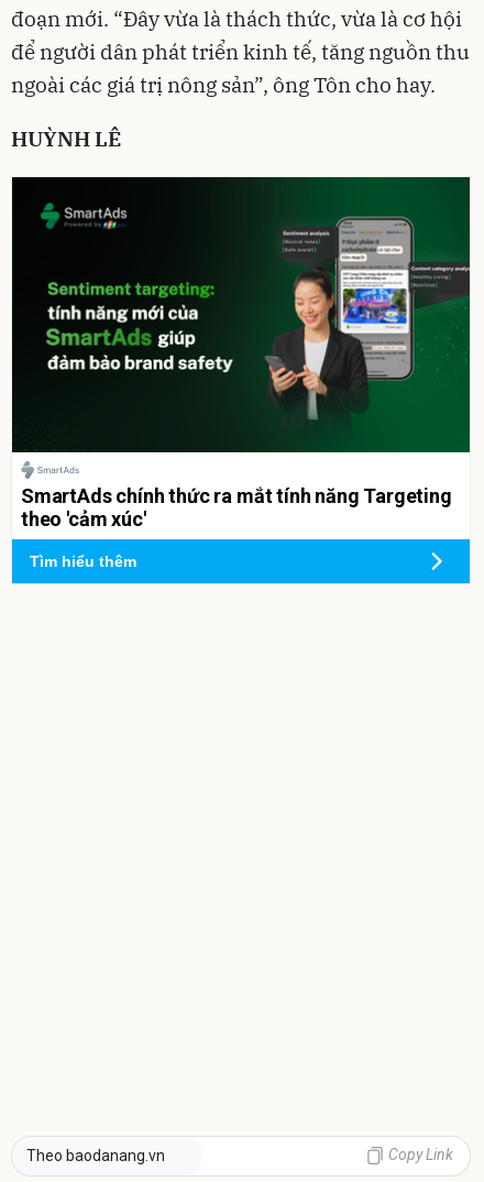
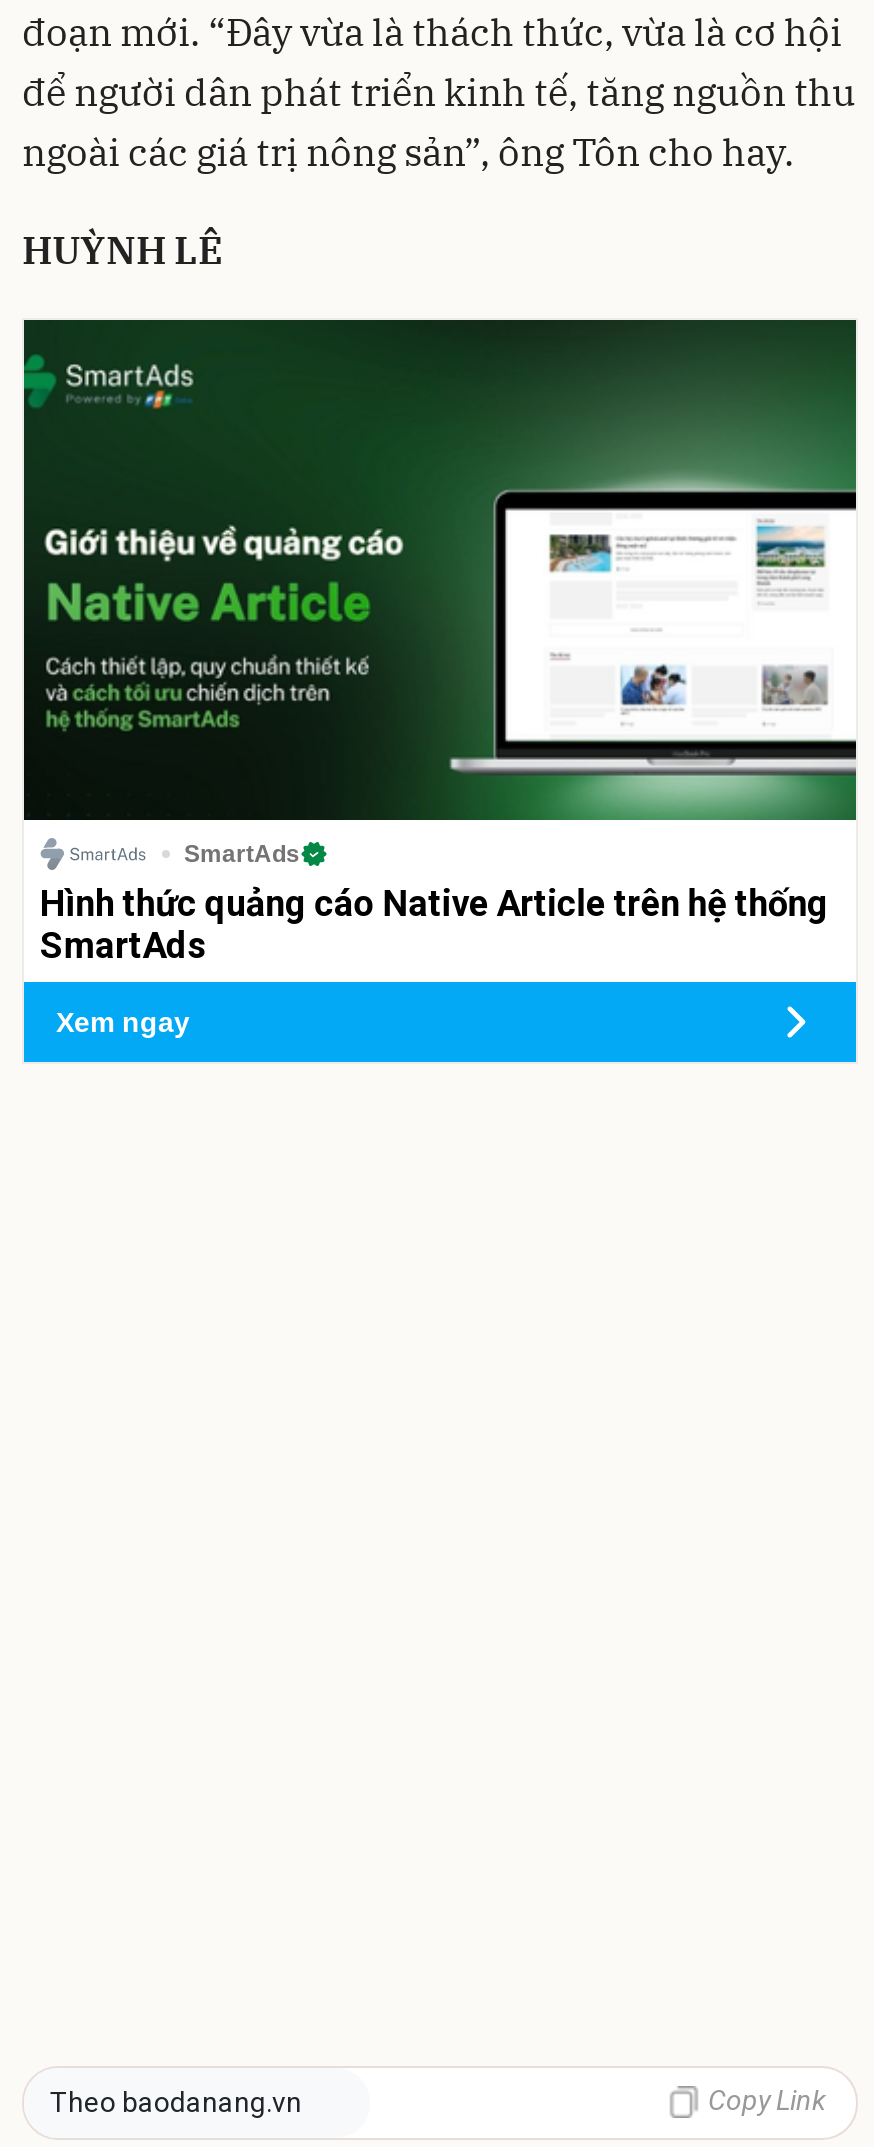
[11,177,471,530] [image] | SmartAds chính thức ra mắt tính năng Targeting | theo 'cảm xúc' -> [22,320,858,965] [image] | SmartAds | Hình thức quảng cáo Native Article trên hệ thống | SmartAds
[30,552,136,570] Tìm hiểu thêm -> [56,1006,190,1038] Xem ngay

